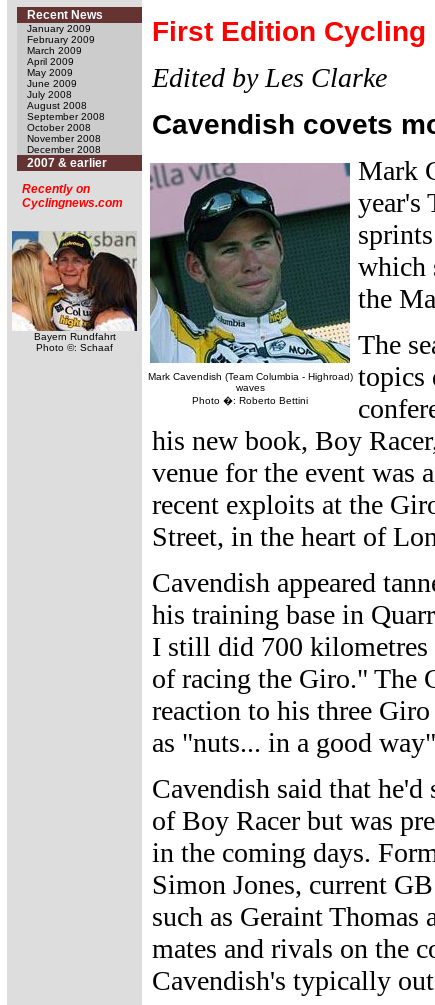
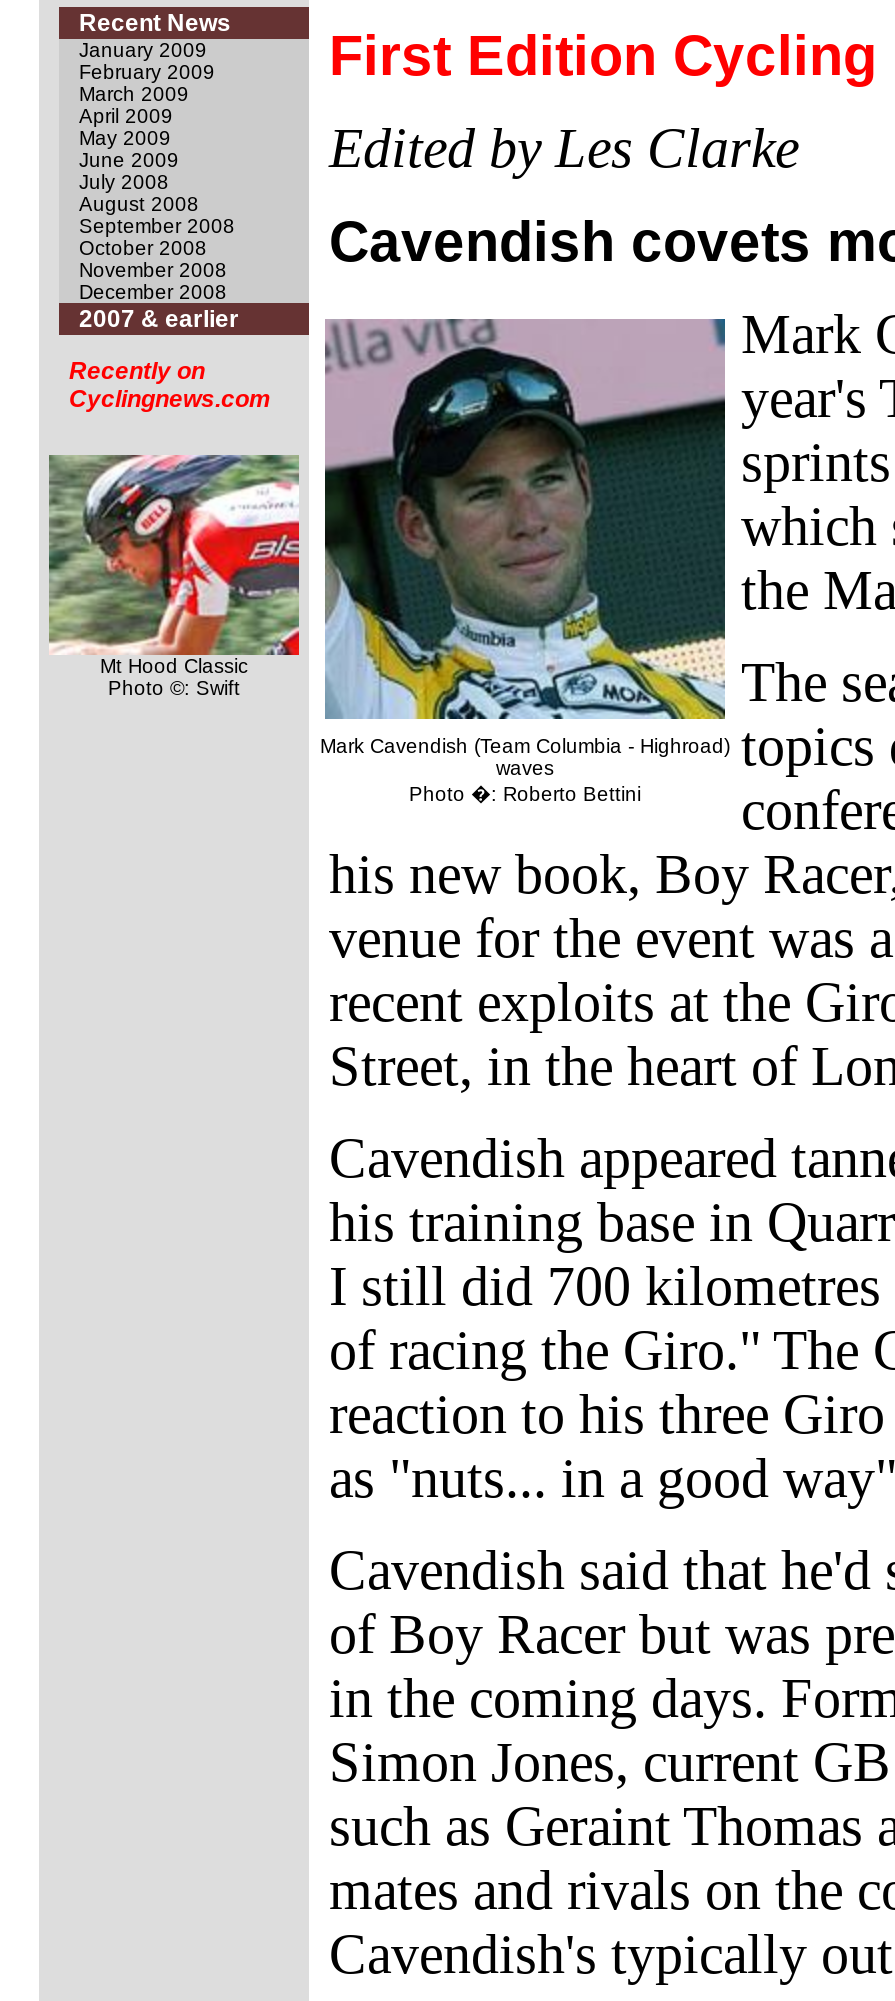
[11,230,138,353] [image] | Bayern Rundfahrt | Photo ©: Schaaf -> [47,453,301,699] [image] | Mt Hood Classic | Photo ©: Swift

